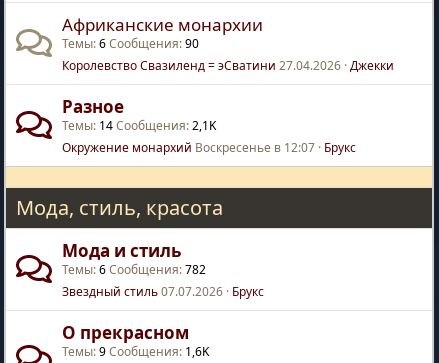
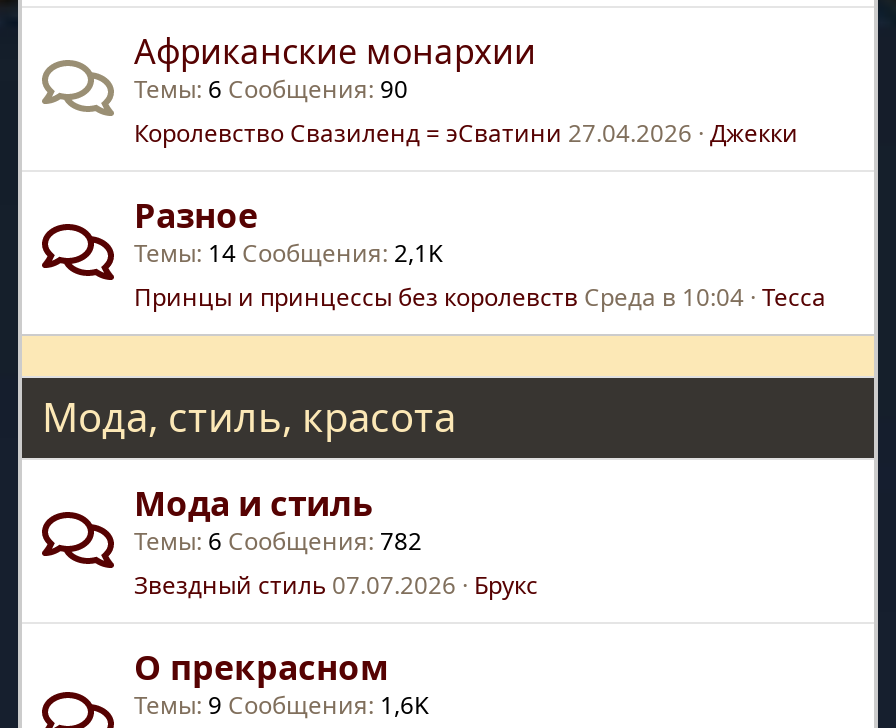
[62,139,356,156] Окружение монархий Воскресенье в 12:07 Брукс -> [134,280,826,314] Принцы и принцессы без королевств Среда в 10:04 Тесса

